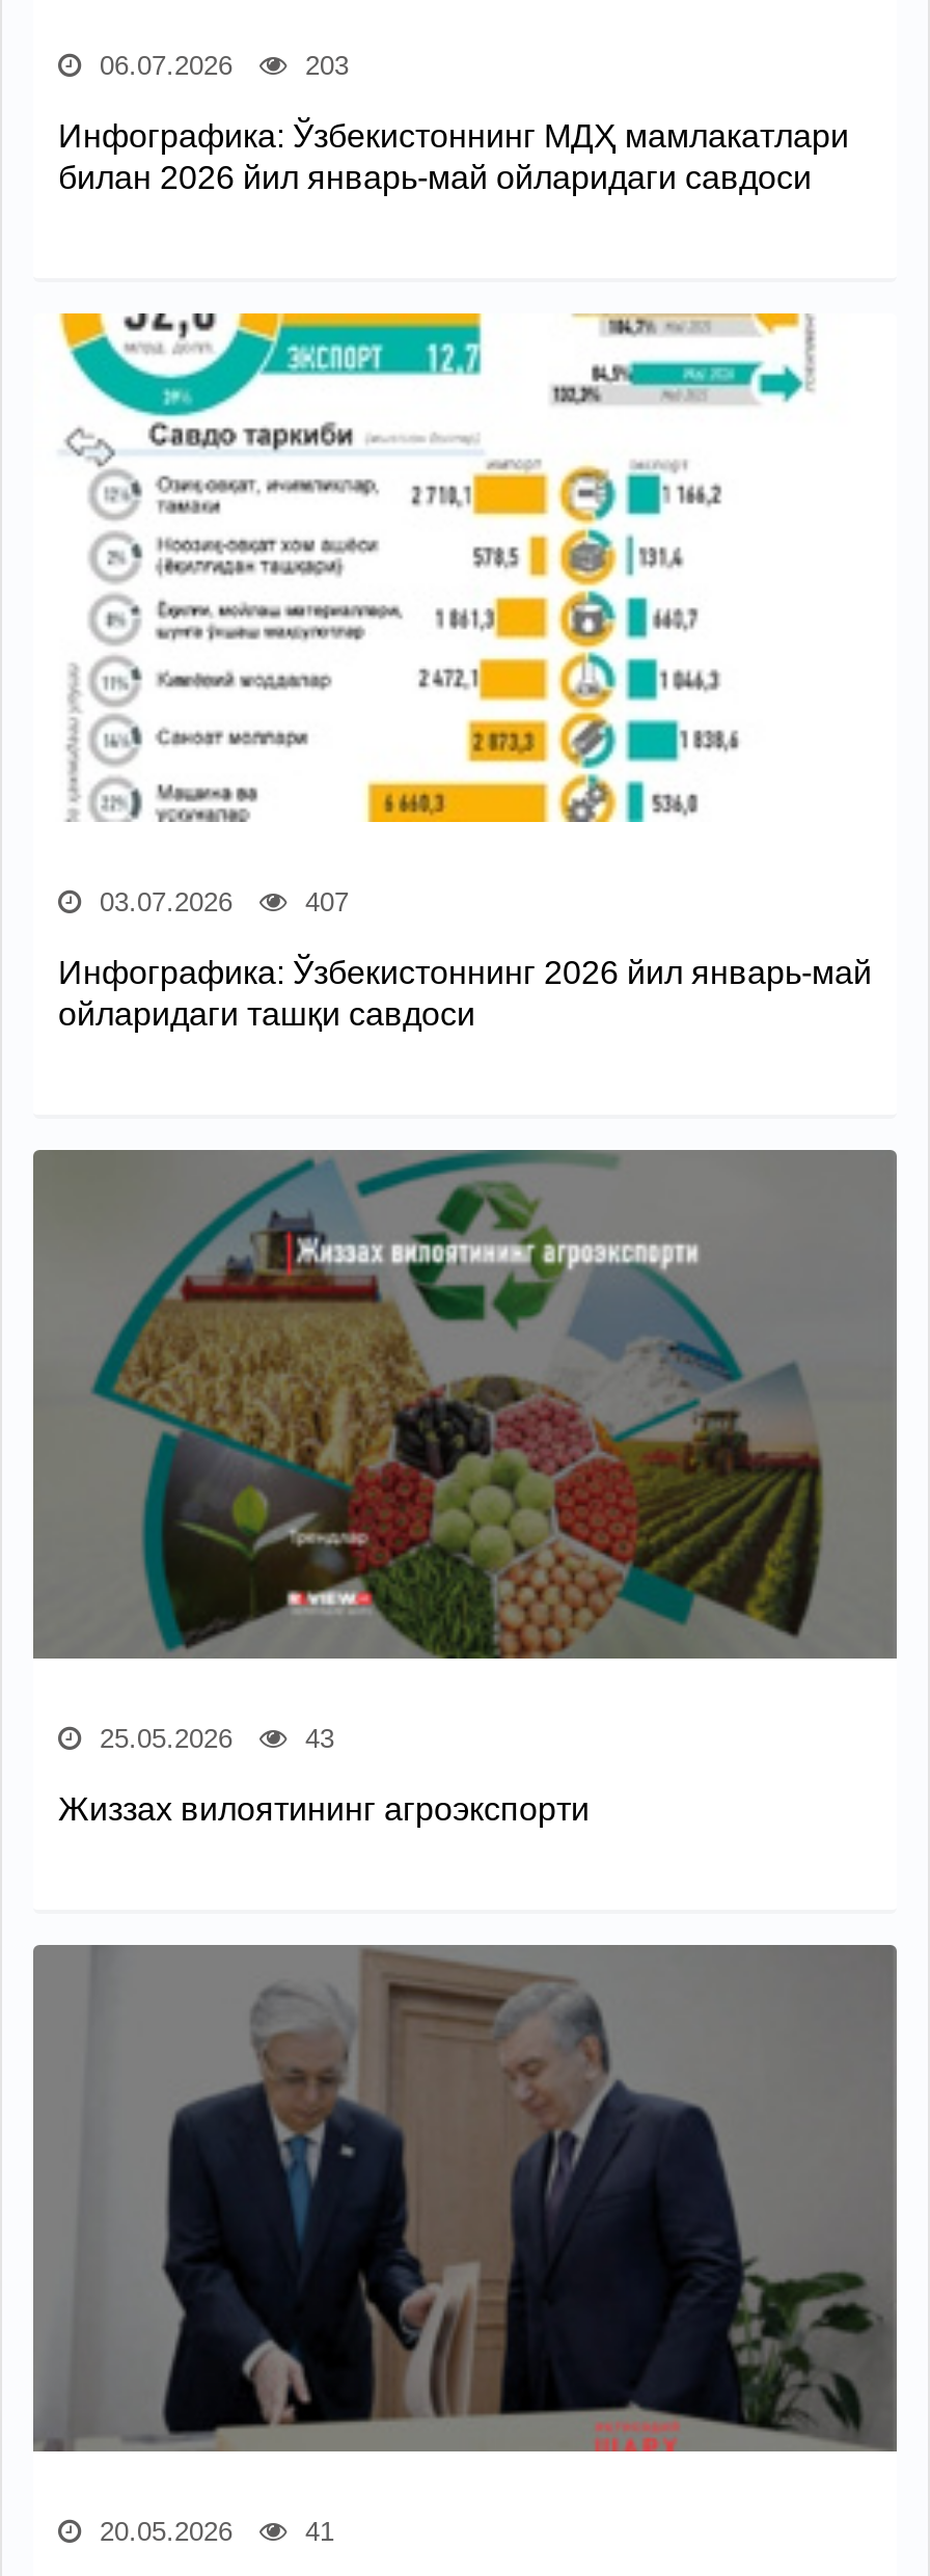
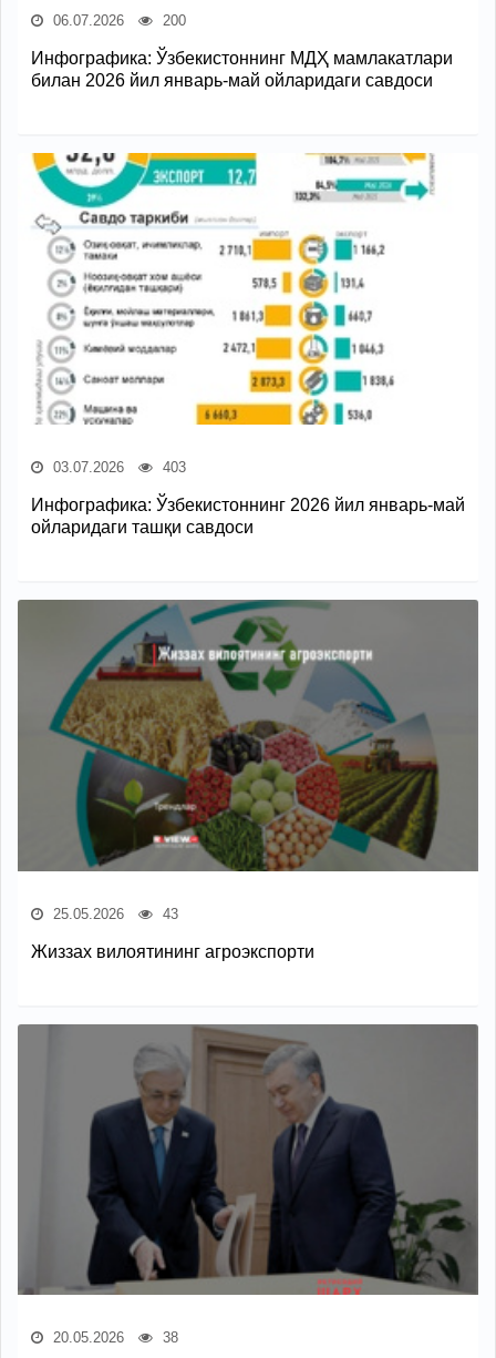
[297,50,349,81] 203 -> [158,12,186,29] 200
[297,886,349,917] 407 -> [158,459,186,475] 403
[297,2516,334,2547] 41 -> [158,1329,178,1346] 38

